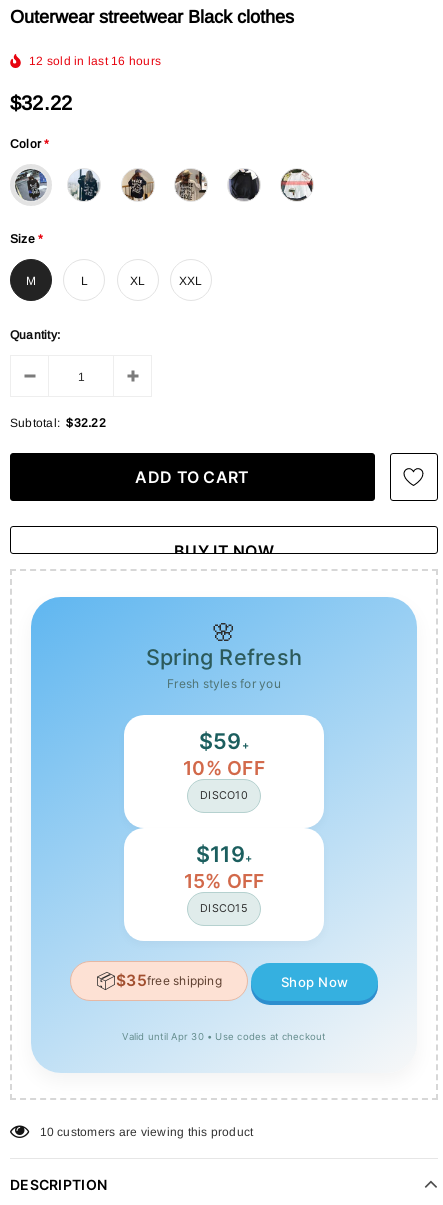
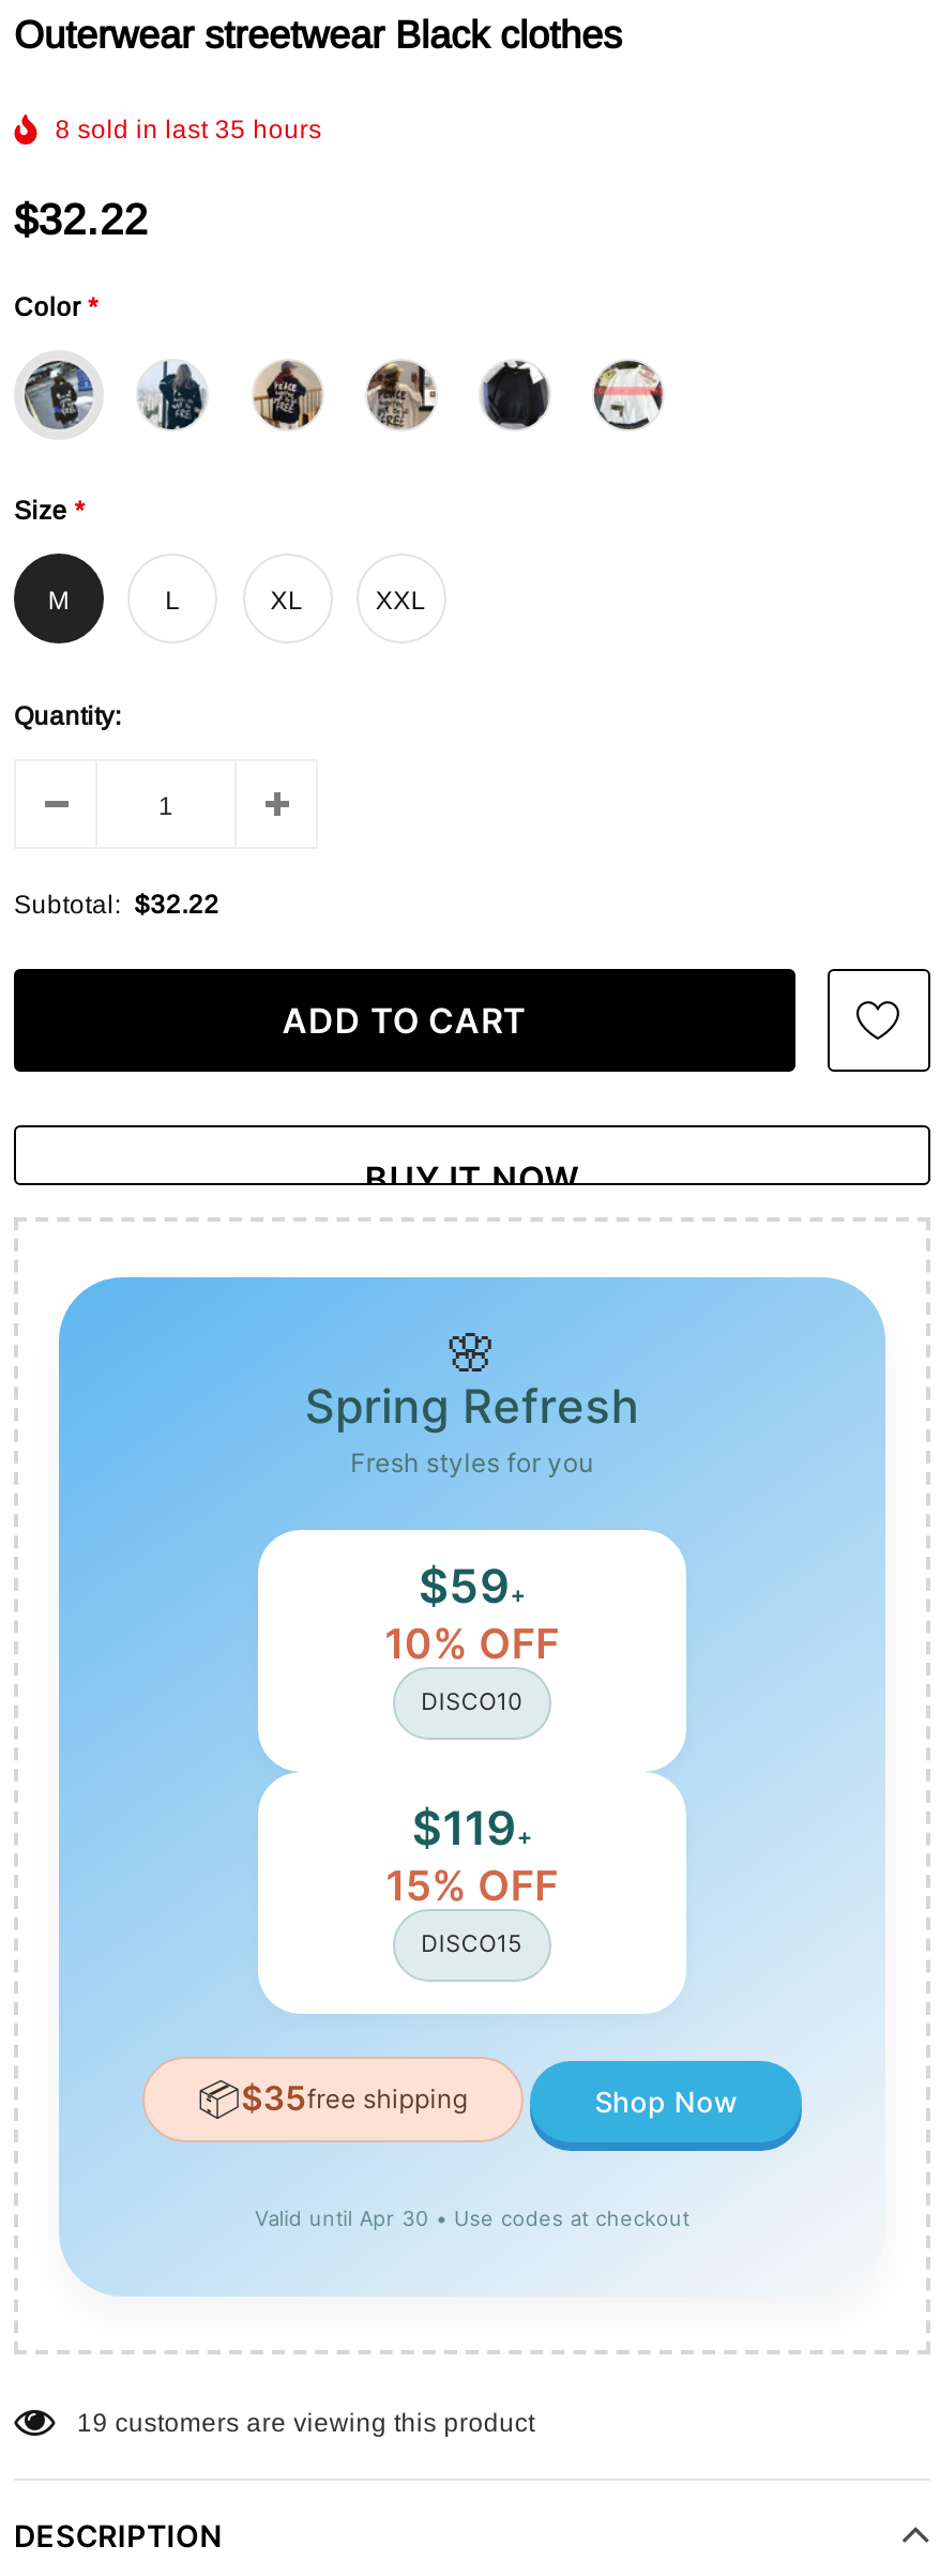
[29,54,161,68] 12 sold in last 16 hours -> [55,115,322,145] 8 sold in last 35 hours
[39,1125,253,1139] 10 customers are viewing this product -> [77,2408,535,2438] 19 customers are viewing this product

